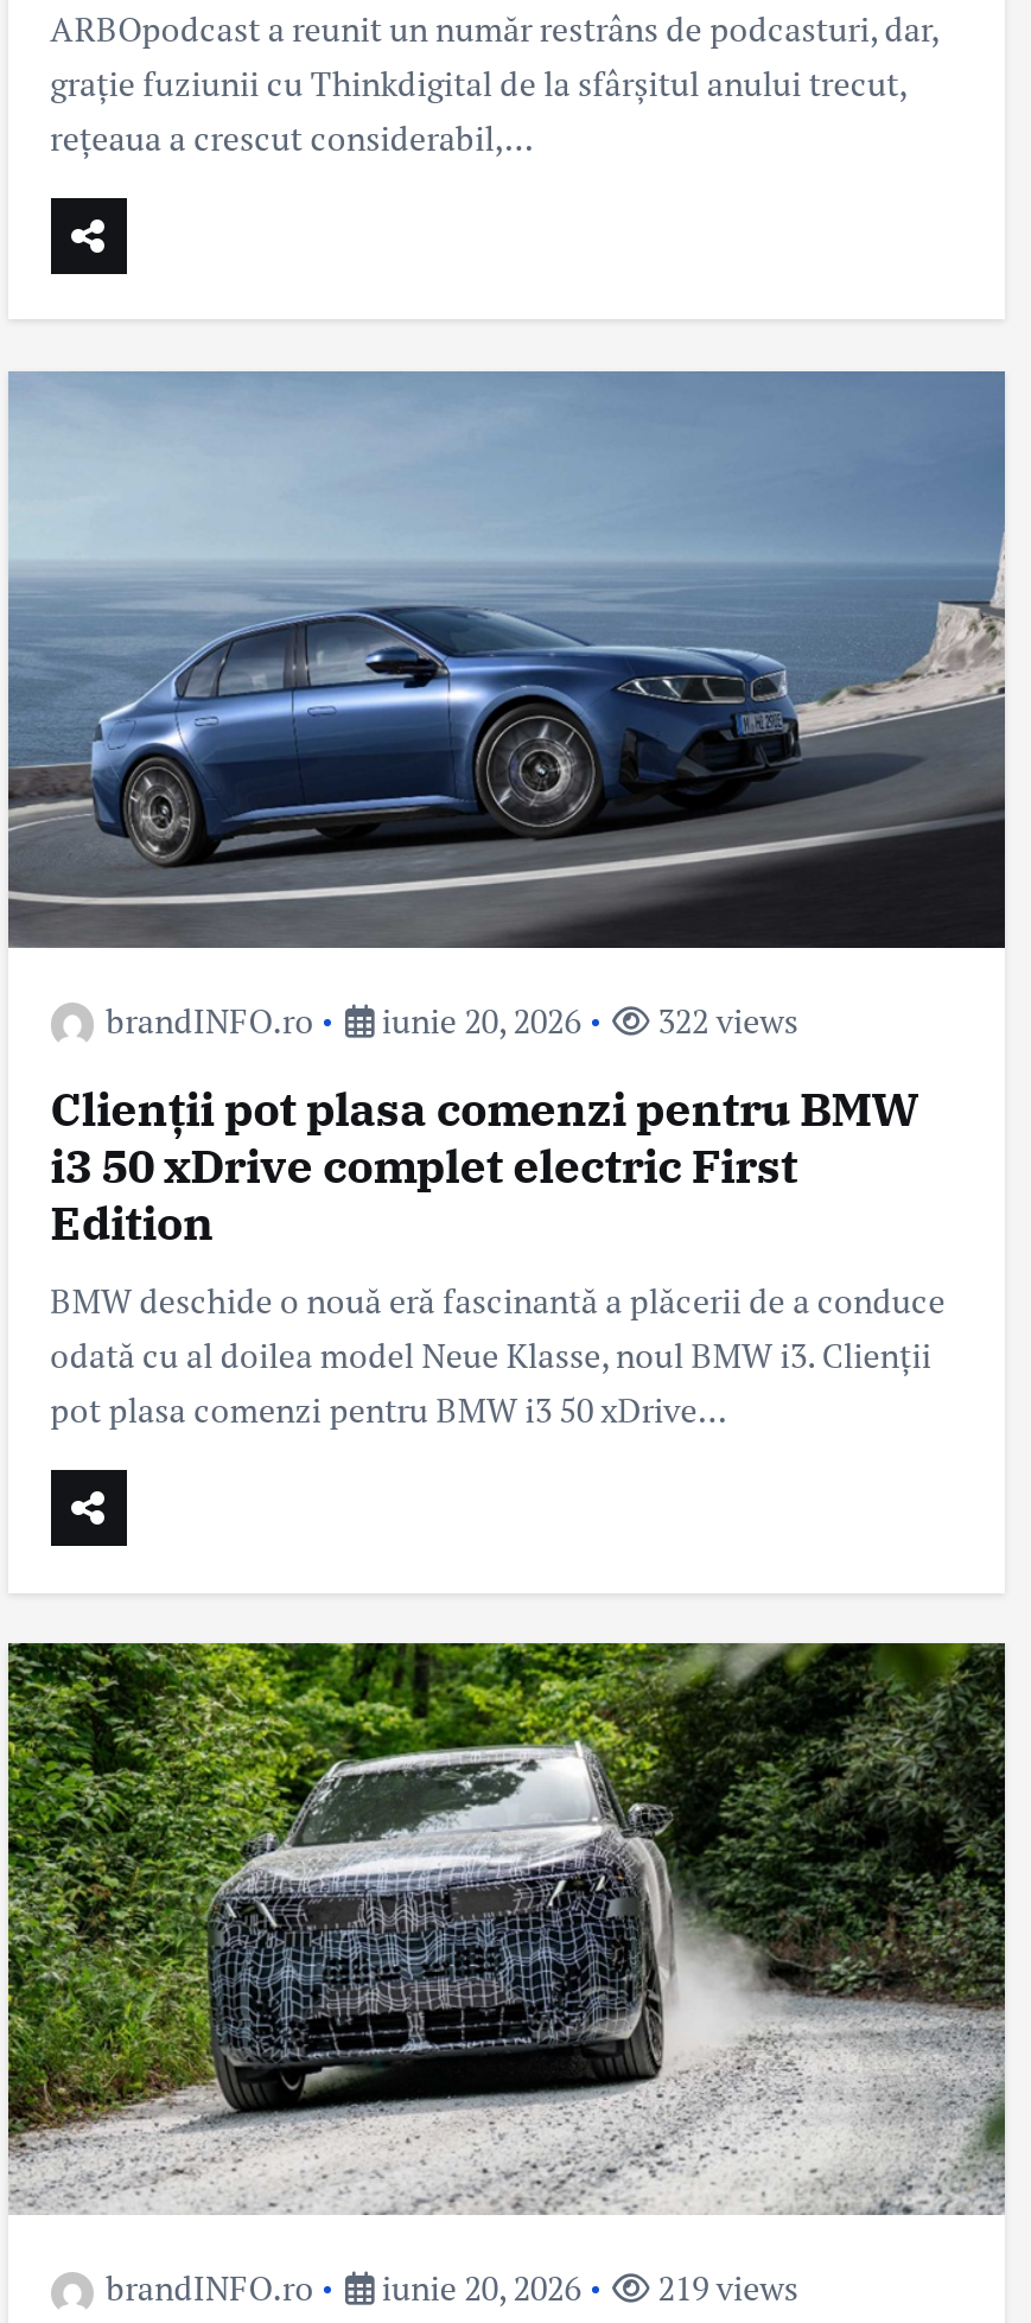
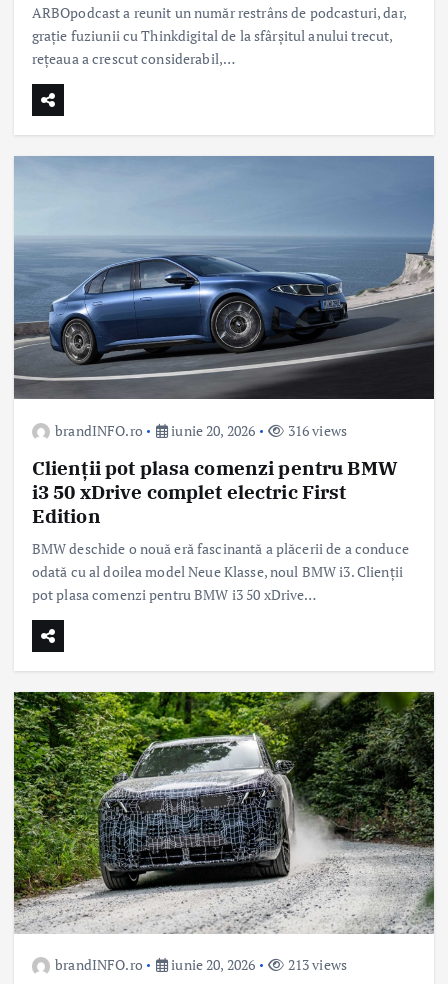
[106,998,798,1043] brandINFO.ro iunie 20, 2026 322 views -> [55,421,347,440] brandINFO.ro iunie 20, 2026 316 views
[106,2266,798,2311] brandINFO.ro iunie 20, 2026 219 views -> [55,955,347,974] brandINFO.ro iunie 20, 2026 213 views

